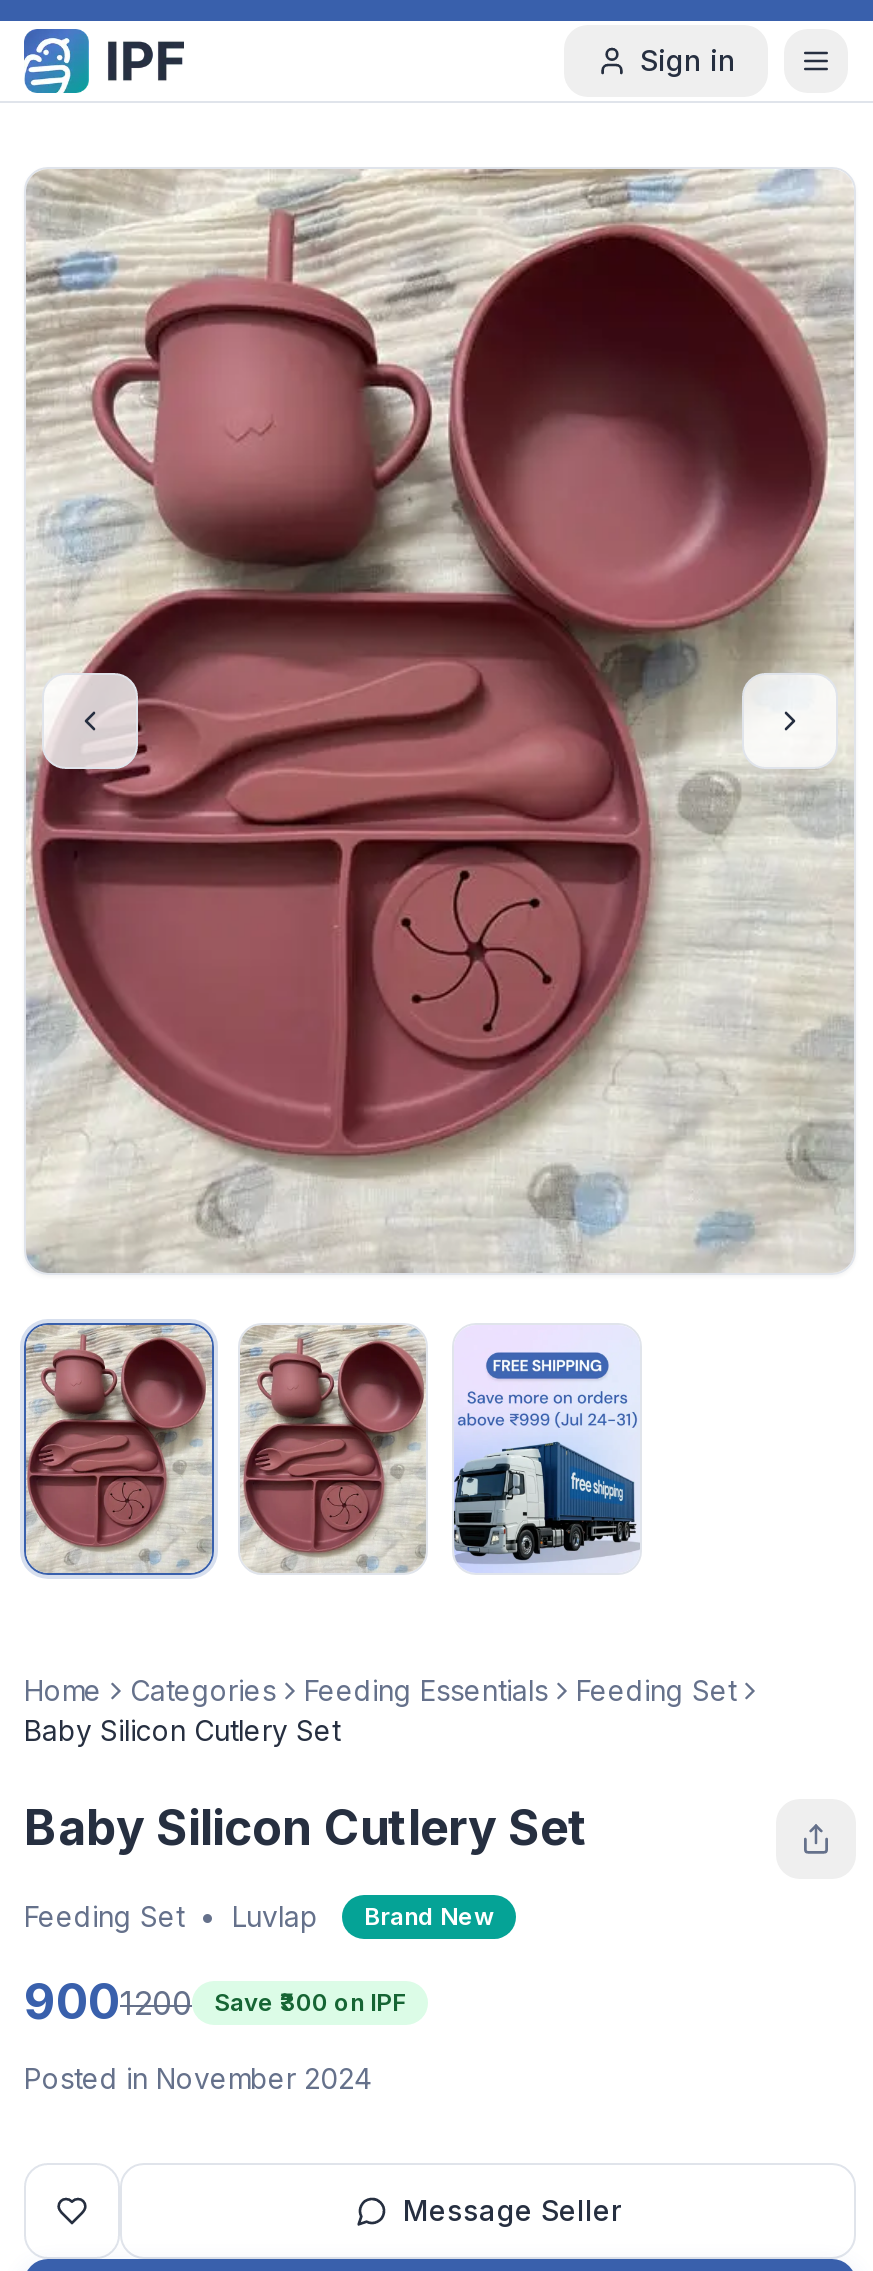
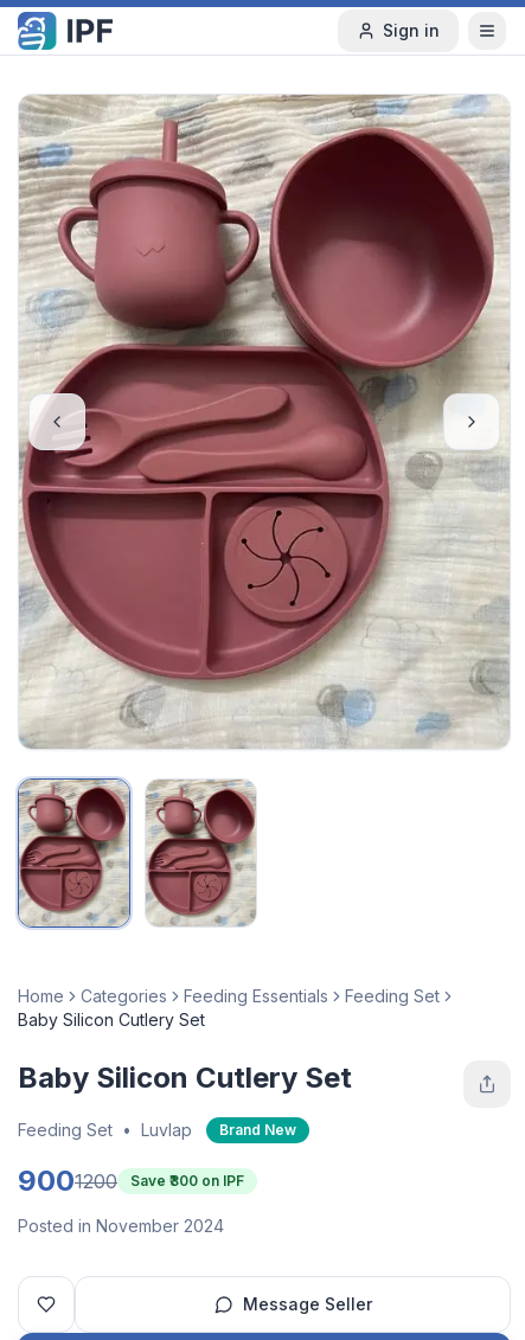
[452,1327,642,1573] [image] -> none

